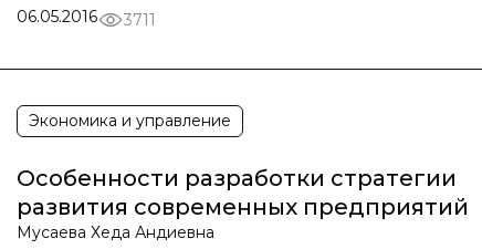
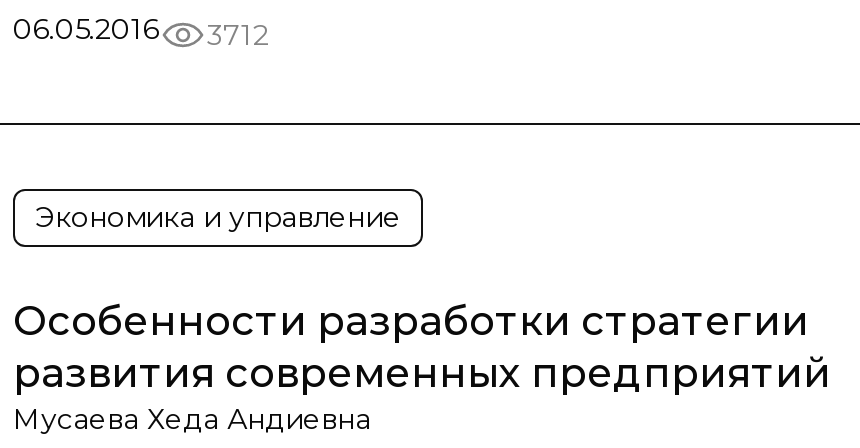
[17,7,156,29] 06.05.2016 3711 -> [13,11,269,52] 06.05.2016 3712

